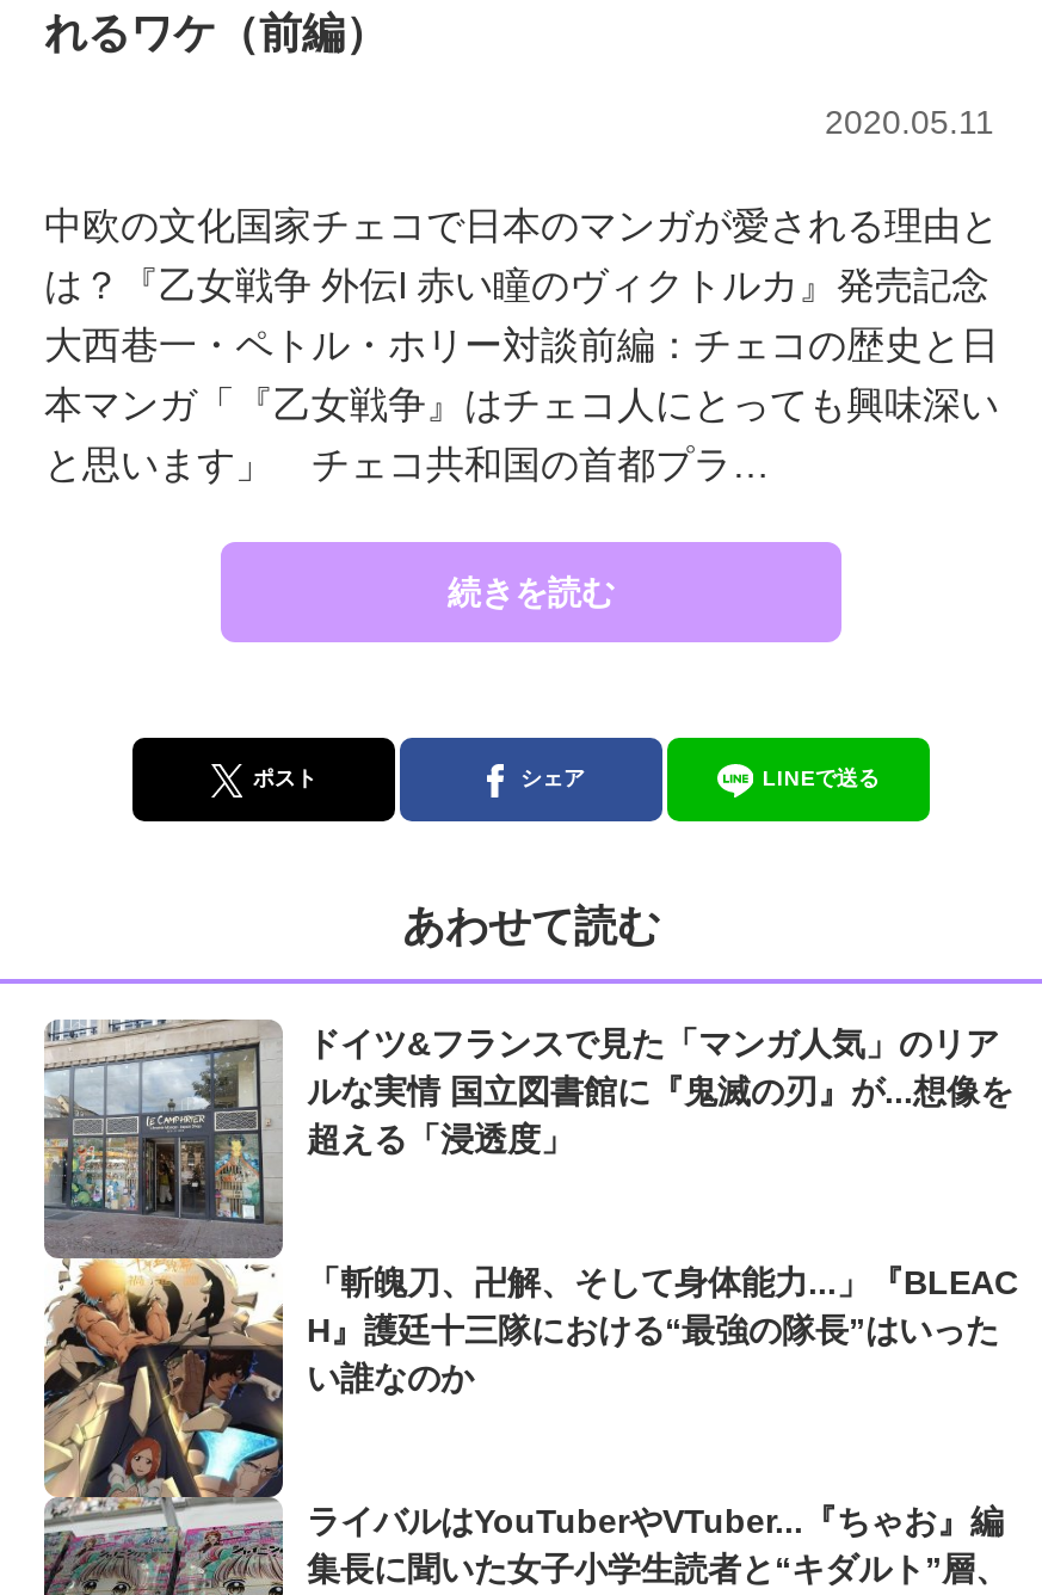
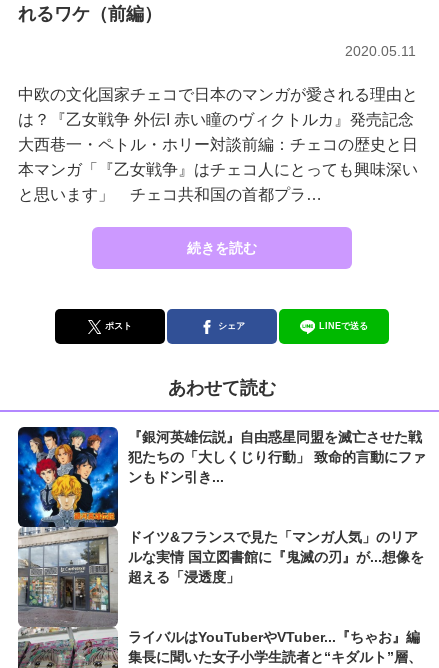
none -> [17,426,426,528] [image] | 『銀河英雄伝説』自由惑星同盟を滅亡させた戦 | 犯たちの「大しくじり行動」 致命的言動にファ | ンもドン引き...
moved [307,1025,1013,1159] -> [128,529,424,585]: ドイツ&フランスで見た「マンガ人気」のリア | ルな実情 国立図書館に『鬼滅の刃』が...想像を | 超える「浸透度」
[47,1256,1018,1499] [image] | 「斬魄刀、卍解、そして身体能力...」『BLEAC | H』護廷十三隊における“最強の隊長”はいった | い誰なのか -> none

